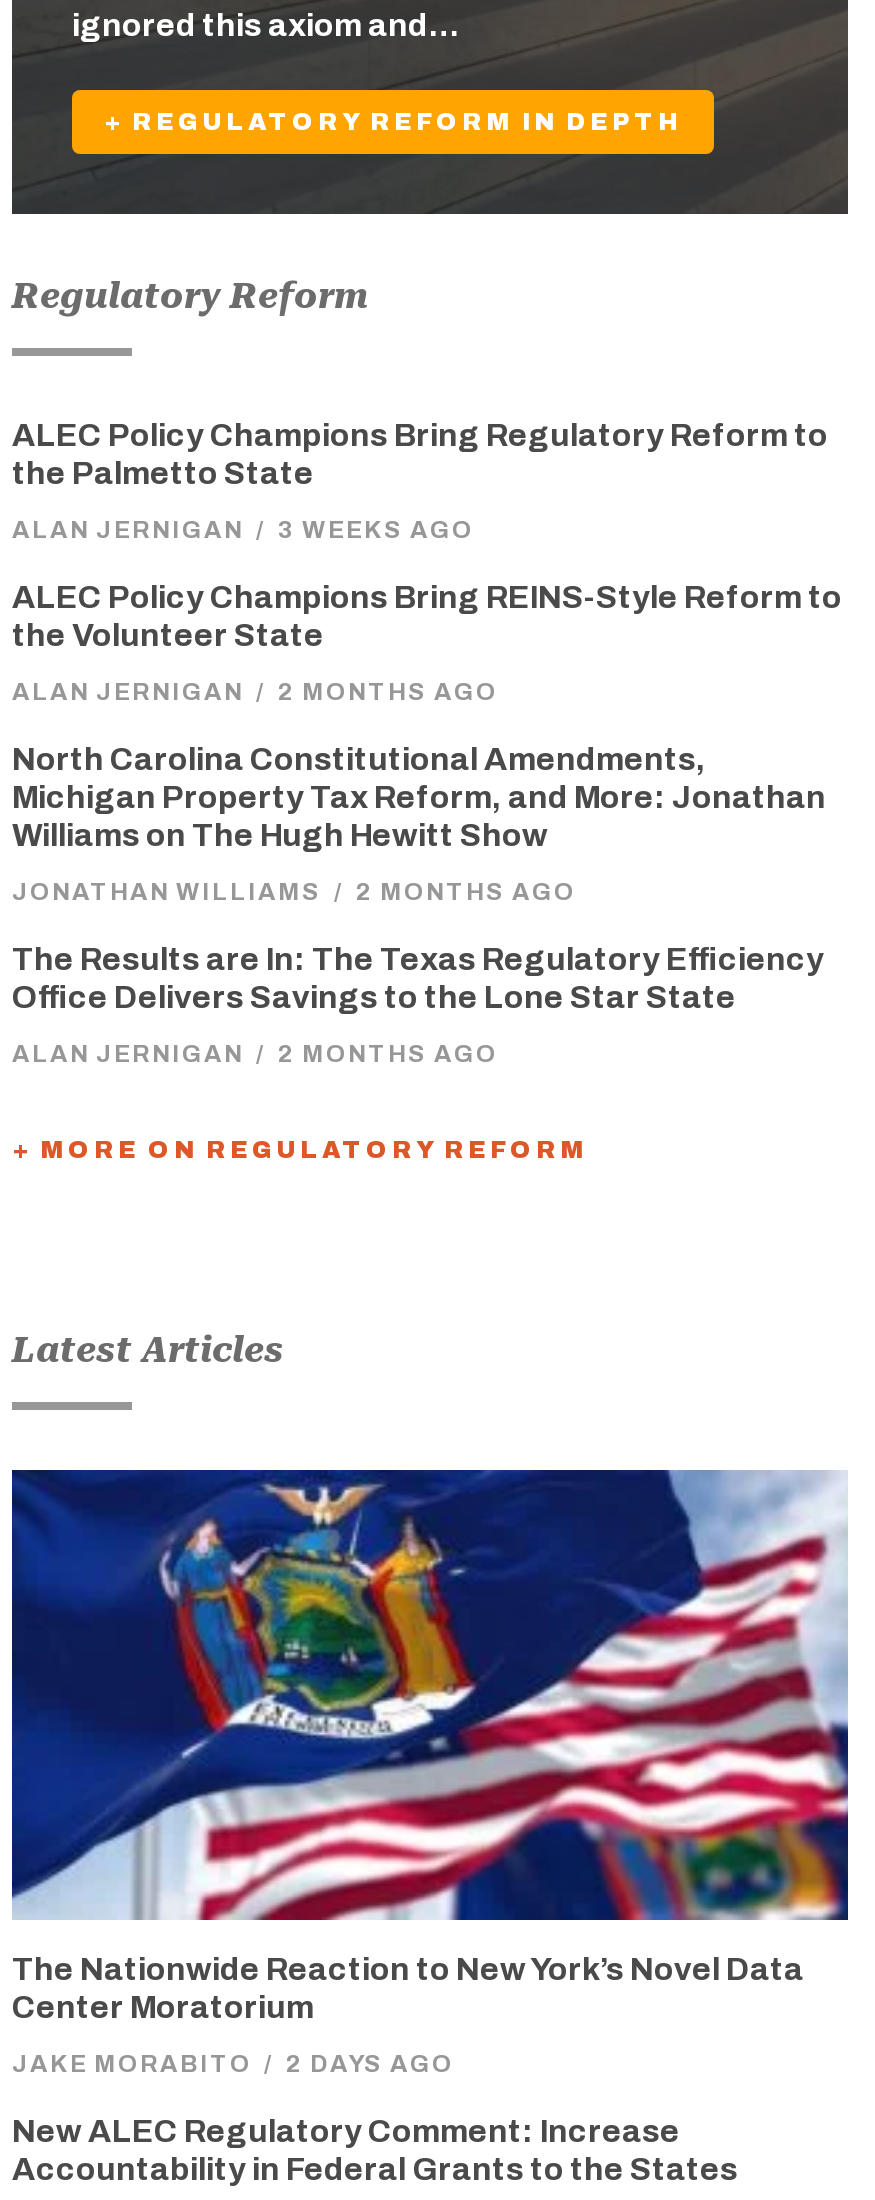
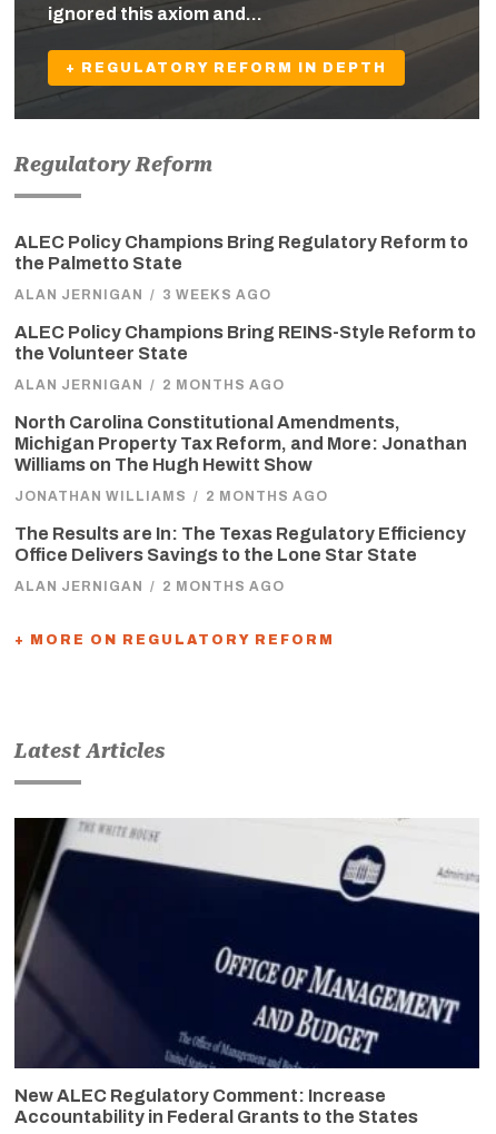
[10,1468,850,1922] [image] -> [13,817,480,1069] [image]
[12,1952,804,2078] The Nationwide Reaction to New York’s Novel Data | Center Moratorium | JAKE MORABITO / 2 DAYS AGO -> none

